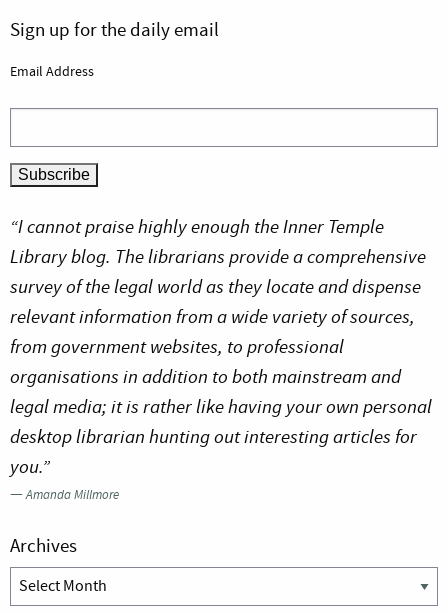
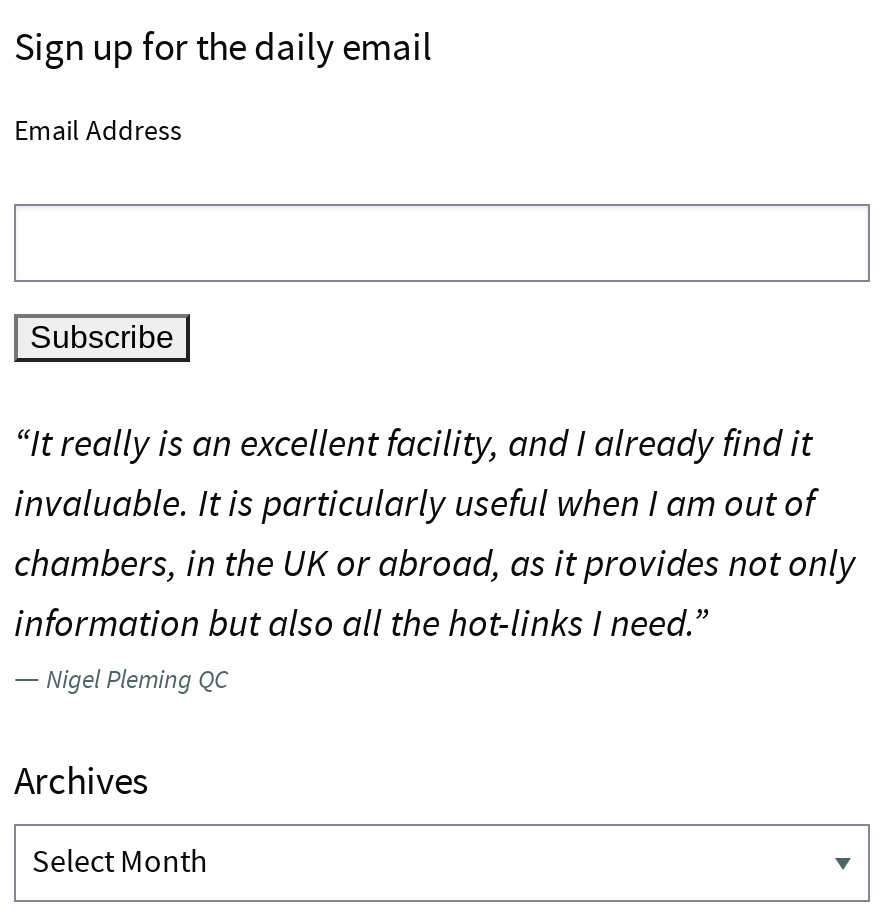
[10,214,432,504] “I cannot praise highly enough the Inner Temple | Library blog. The librarians provide a comprehensive | survey of the legal world as they locate and dispense | relevant information from a wide variety of sources, | from government websites, to professional | organisations in addition to both mainstream and | legal media; it is rather like having your own personal | desktop librarian hunting out interesting articles for | you.” | —Amanda Millmore -> [14,418,856,698] “It really is an excellent facility, and I already find it | invaluable. It is particularly useful when I am out of | chambers, in the UK or abroad, as it provides not only | information but also all the hot-links I need.” | — Nigel Pleming QC

